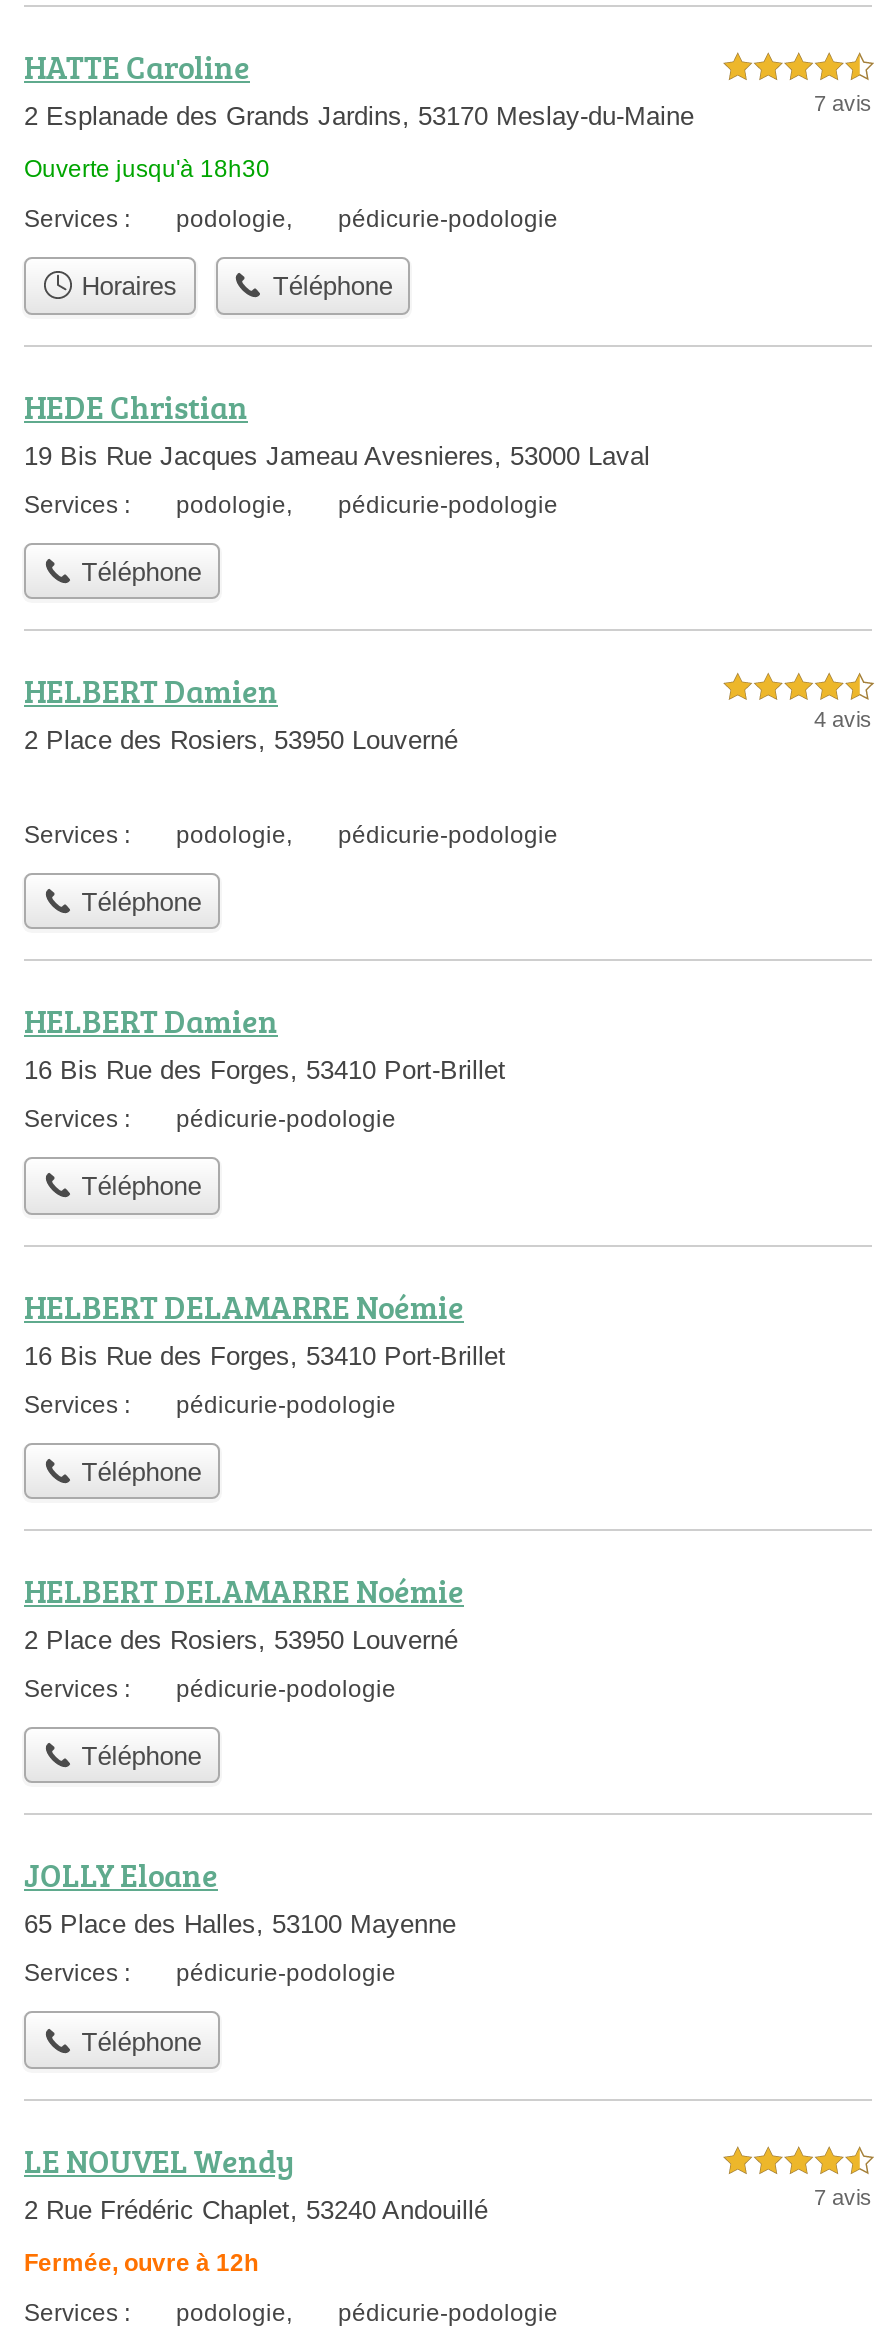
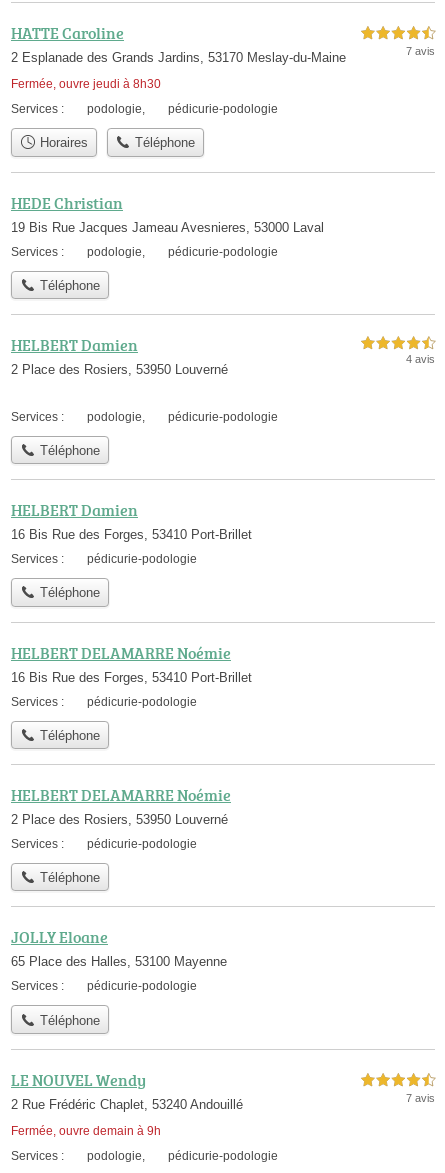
[24,155,270,183] Ouverte jusqu'à 18h30 -> [11,77,161,91] Fermée, ouvre jeudi à 8h30
[24,2249,258,2277] Fermée, ouvre à 12h -> [11,1124,161,1138] Fermée, ouvre demain à 9h

